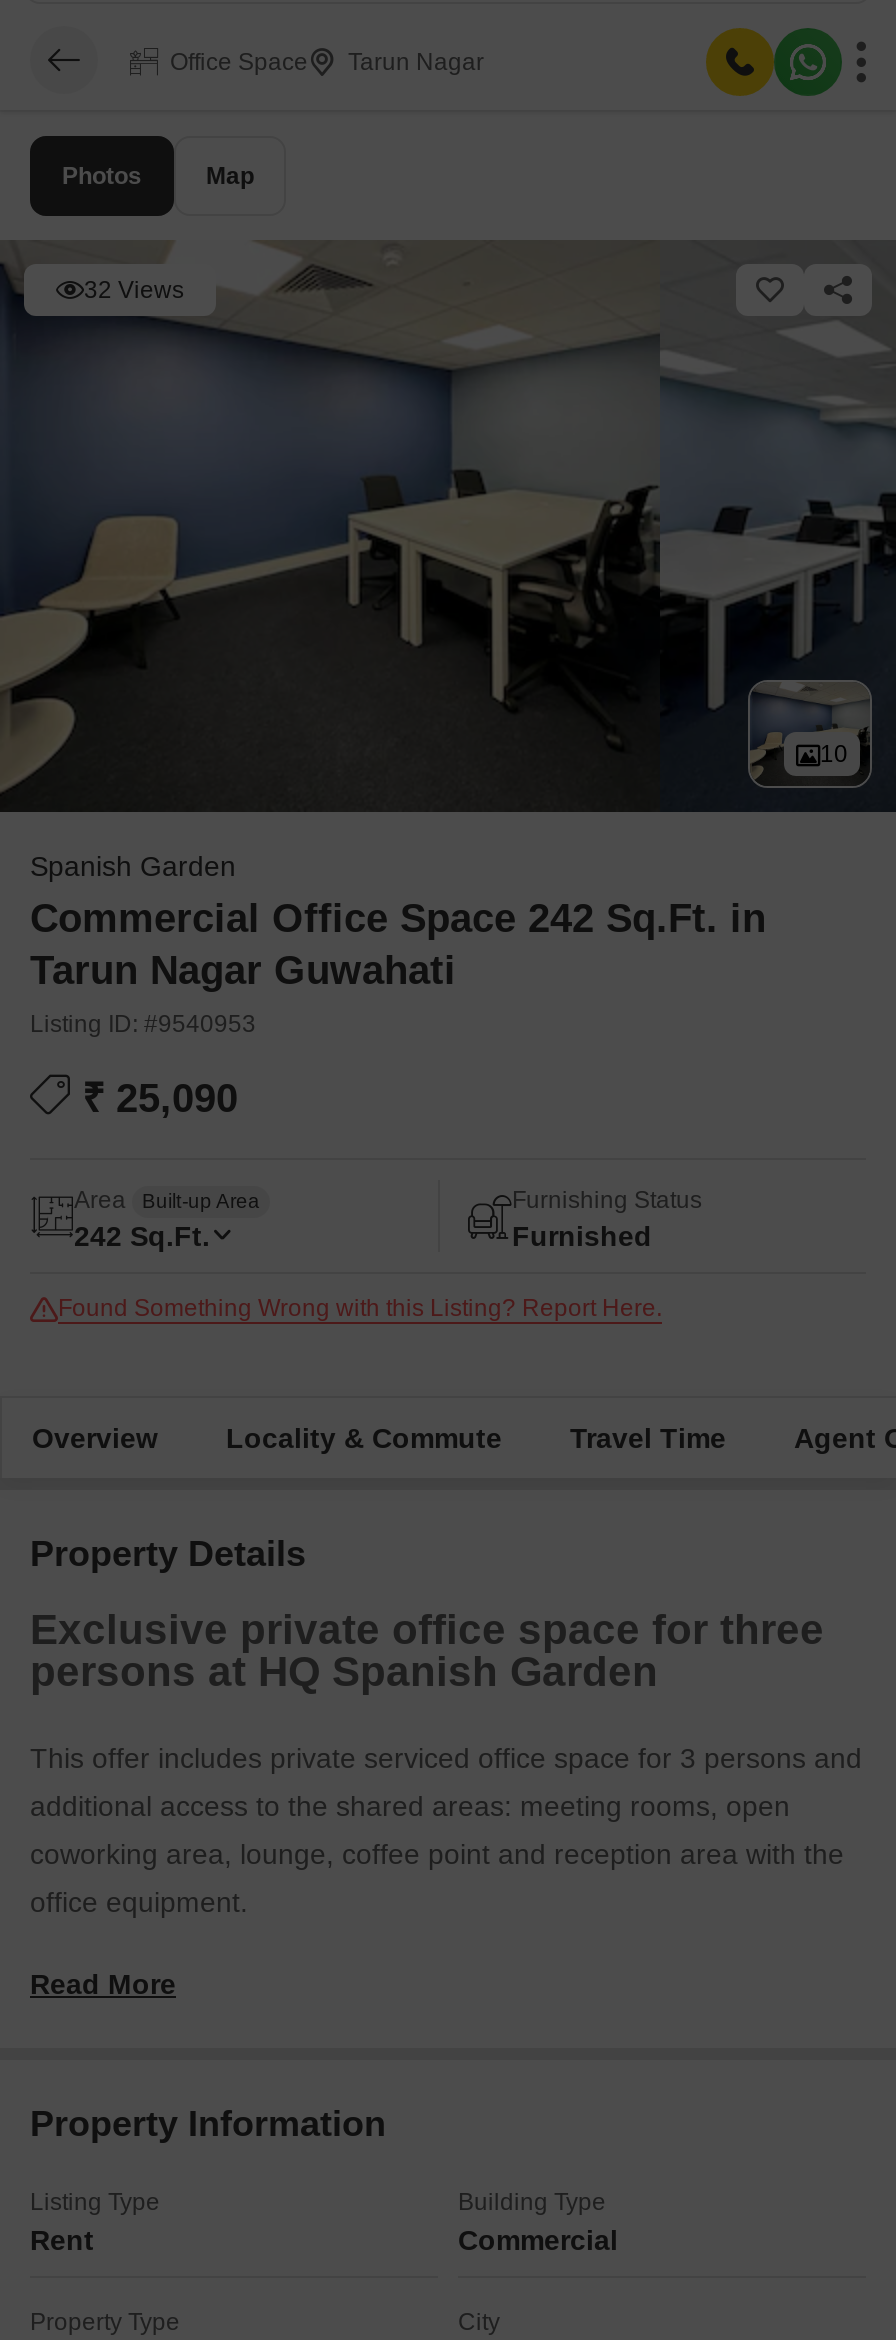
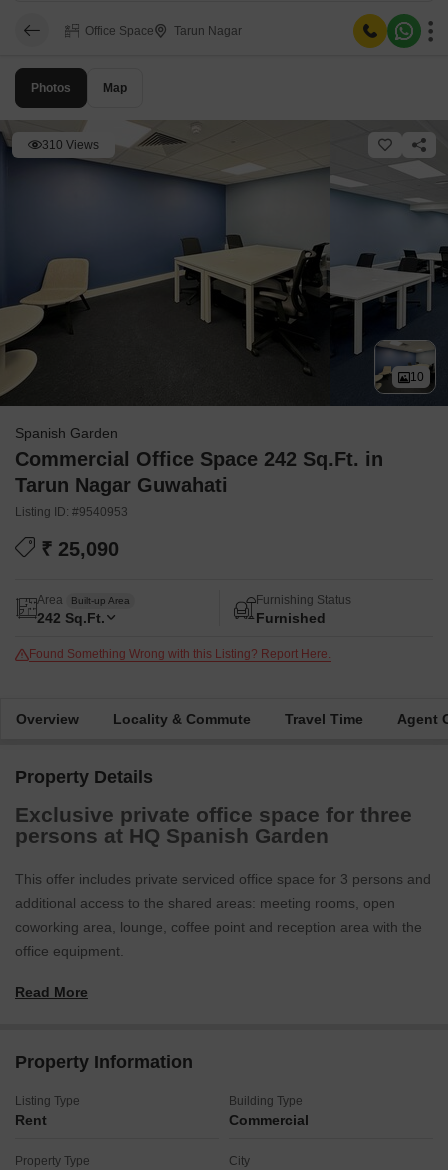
[84,276,184,304] 32 Views -> [42,138,99,152] 310 Views

